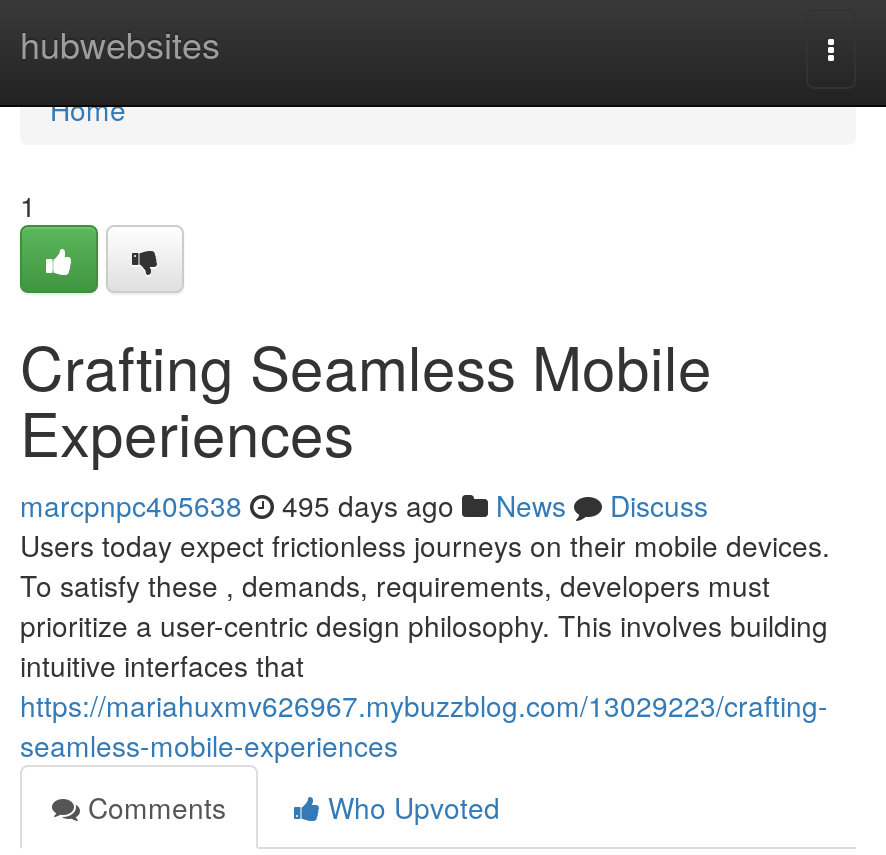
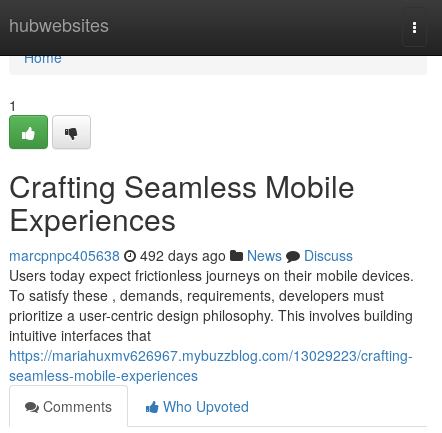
[20,485,708,525] marcpnpc405638 495 days ago News Discuss -> [9,245,353,265] marcpnpc405638 492 days ago News Discuss

